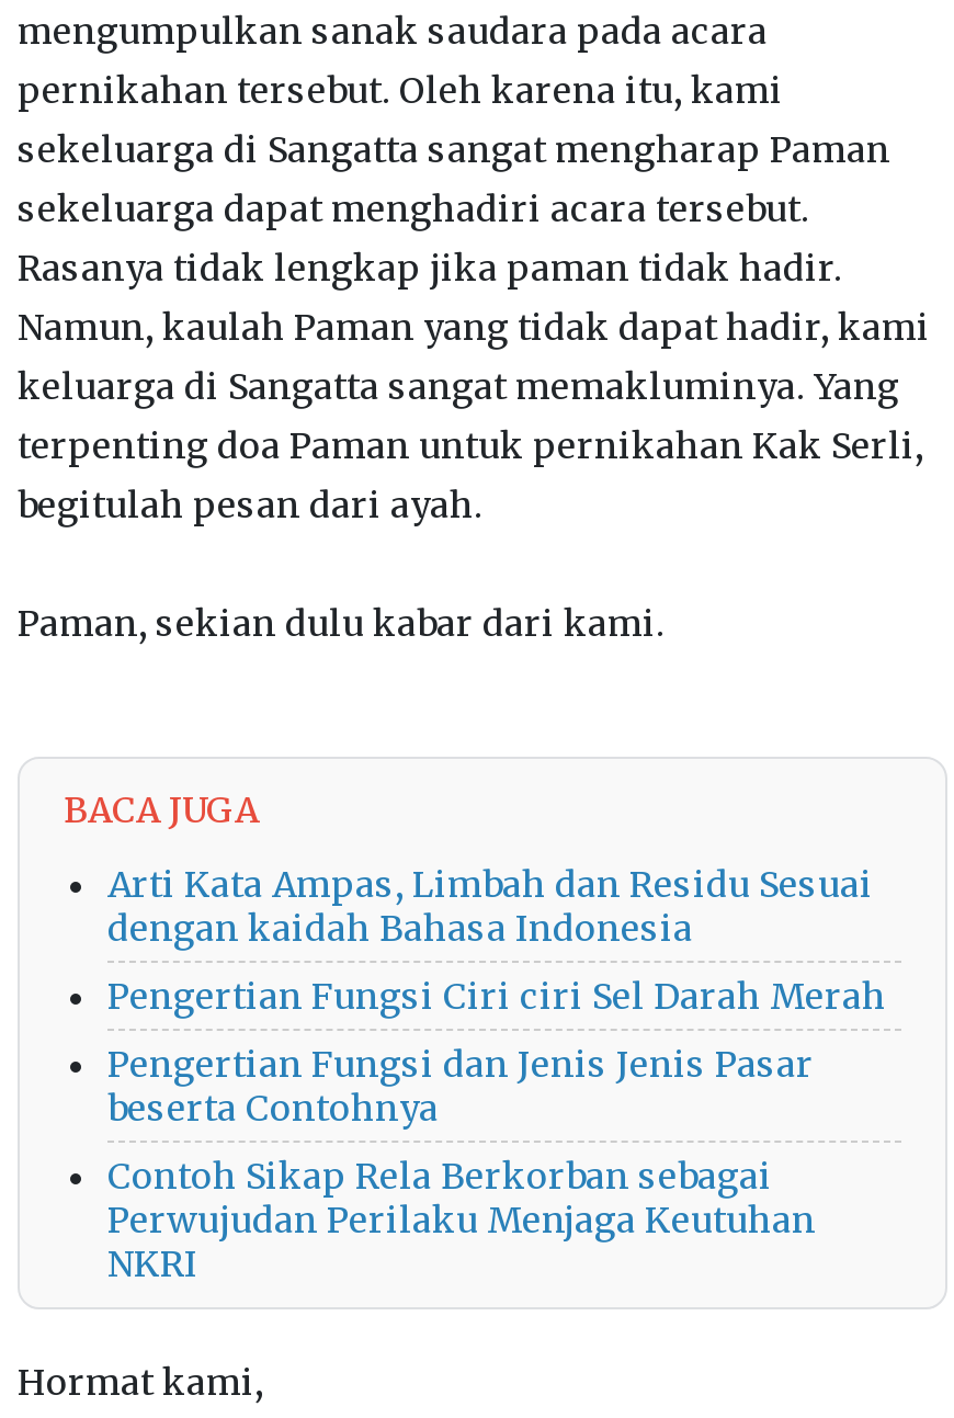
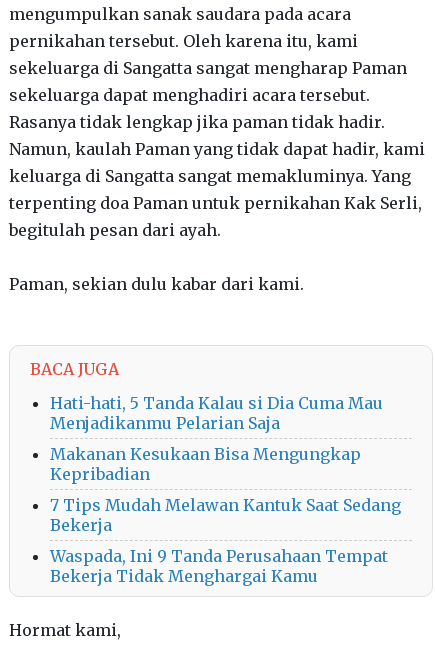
[107,862,873,950] Arti Kata Ampas, Limbah dan Residu Sesuai | dengan kaidah Bahasa Indonesia -> [50,393,383,433] Hati-hati, 5 Tanda Kalau si Dia Cuma Mau | Menjadikanmu Pelarian Saja
[107,974,886,1018] Pengertian Fungsi Ciri ciri Sel Darah Merah -> [50,444,361,484] Makanan Kesukaan Bisa Mengungkap | Kepribadian
[107,1042,814,1130] Pengertian Fungsi dan Jenis Jenis Pasar | beserta Contohnya -> [50,495,401,535] 7 Tips Mudah Melawan Kantuk Saat Sedang | Bekerja
[107,1154,816,1285] Contoh Sikap Rela Berkorban sebagai | Perwujudan Perilaku Menjaga Keutuhan | NKRI -> [50,546,388,586] Waspada, Ini 9 Tanda Perusahaan Tempat | Bekerja Tidak Menghargai Kamu

